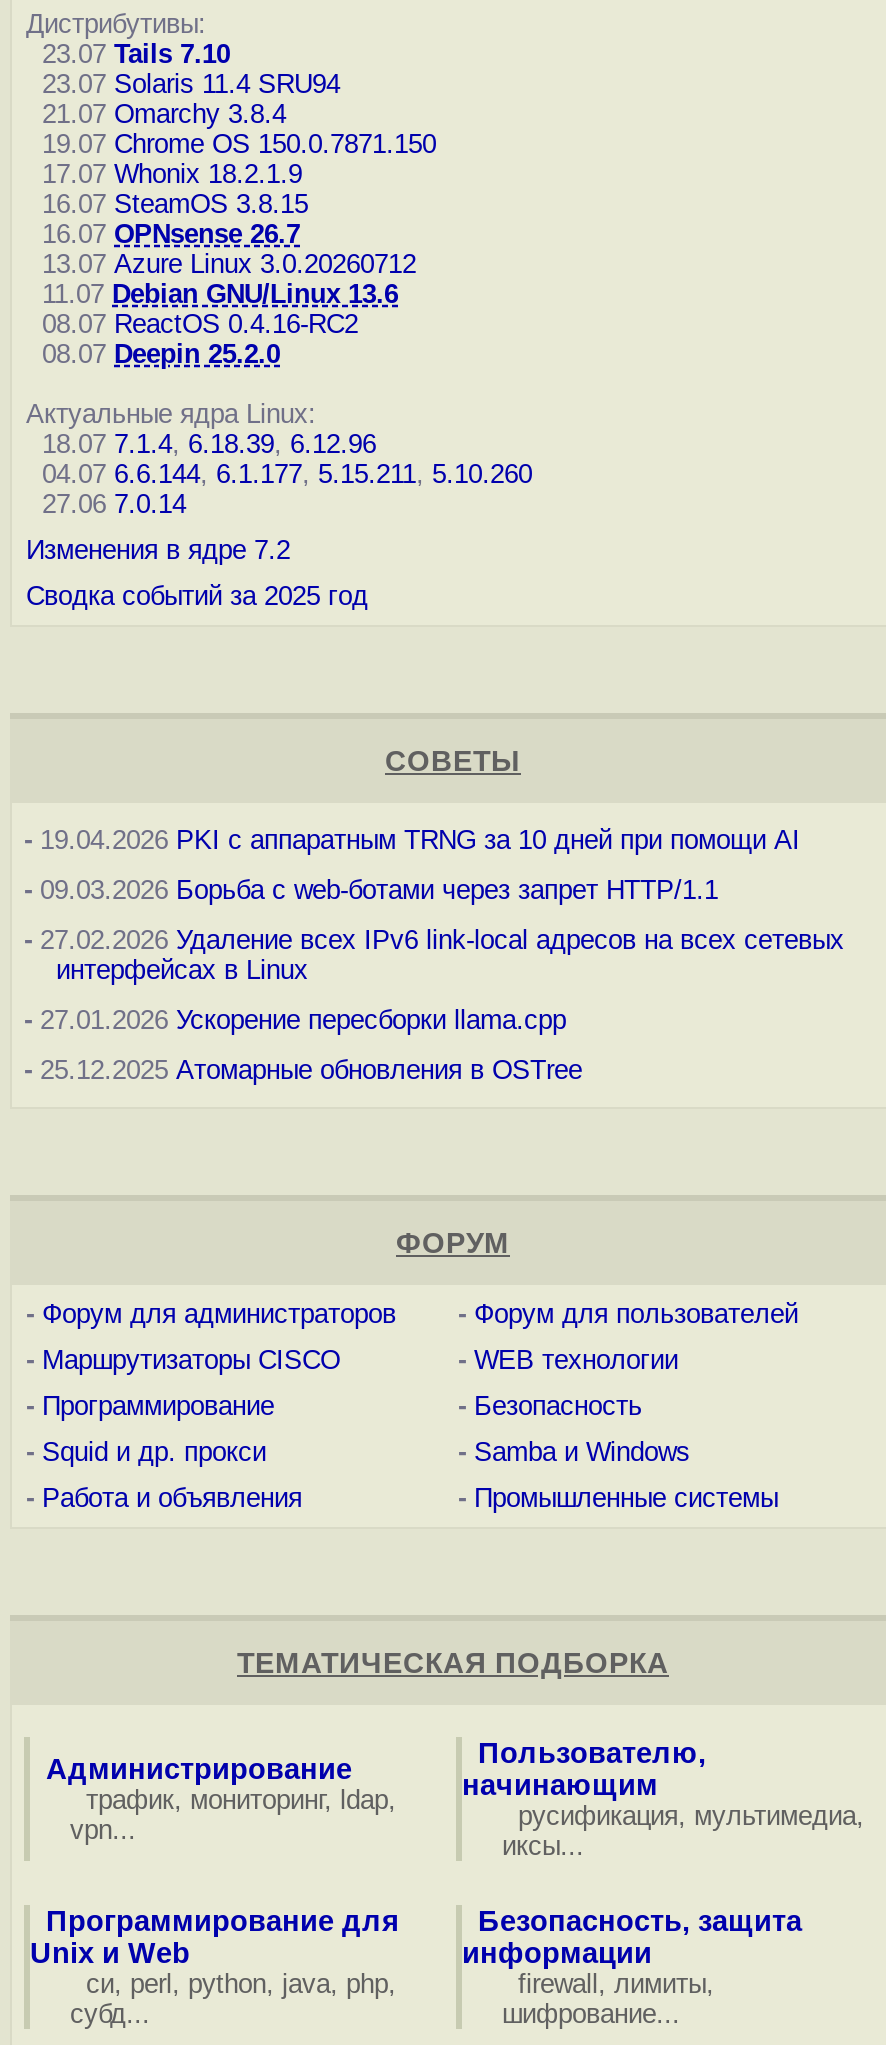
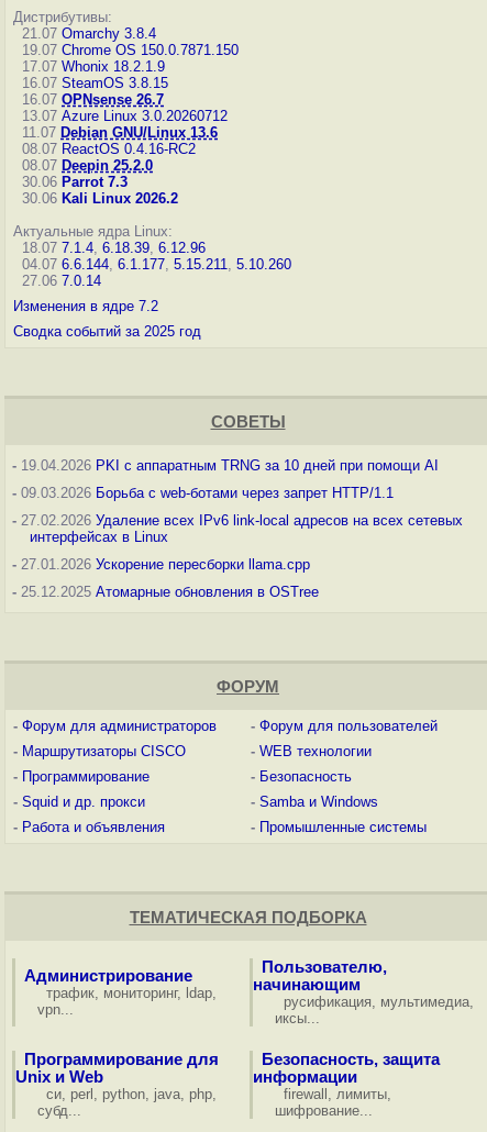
[26,39,340,99] 23.07 Tails 7.10 | 23.07 Solaris 11.4 SRU94 -> none
moved [26,99,436,369] -> [13,25,239,174]: 21.07 Omarchy 3.8.4 | 19.07 Chrome OS 150.0.7871.150 | 17.07 Whonix 18.2.1.9 | ... | 08.07 ReactOS 0.4.16-RC2 | 08.07 Deepin 25.2.0
none -> [13,174,178,207] 30.06 Parrot 7.3 | 30.06 Kali Linux 2026.2

